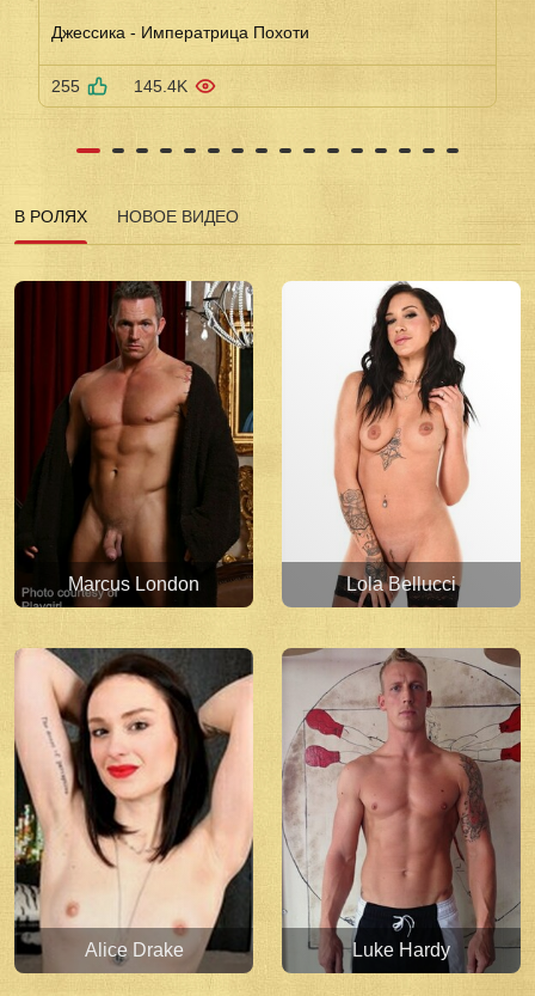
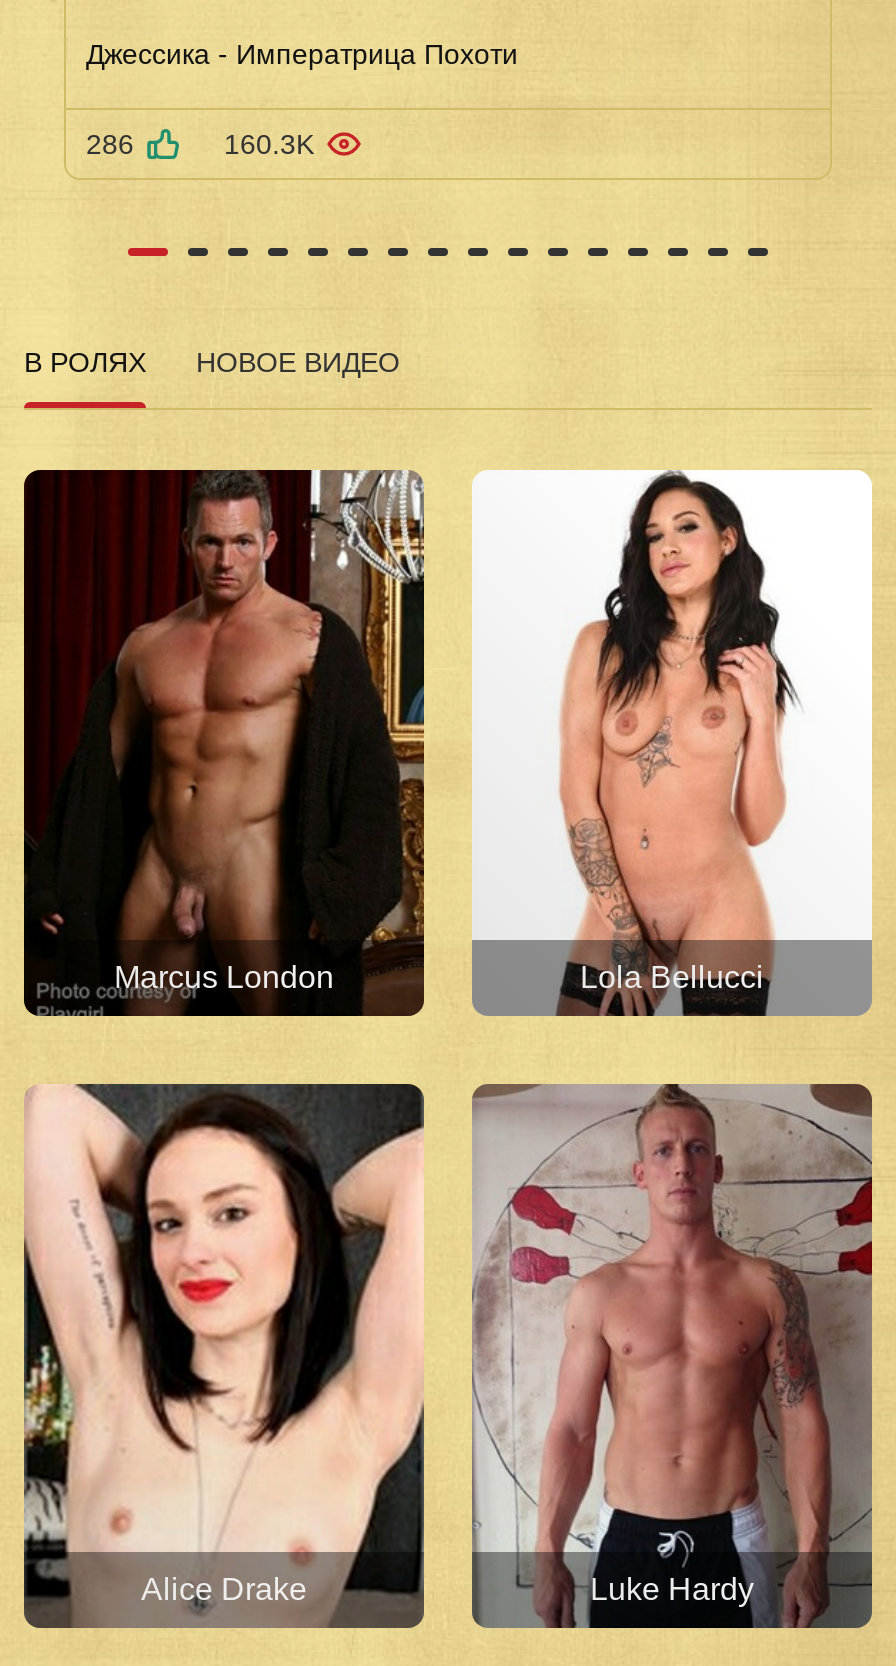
[51,77,187,96] 255 | 145.4K -> [86,129,314,161] 286 | 160.3K

